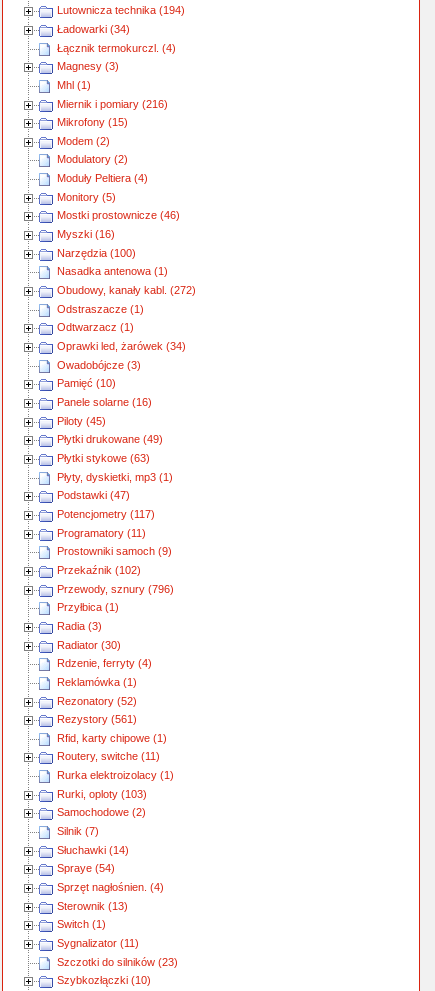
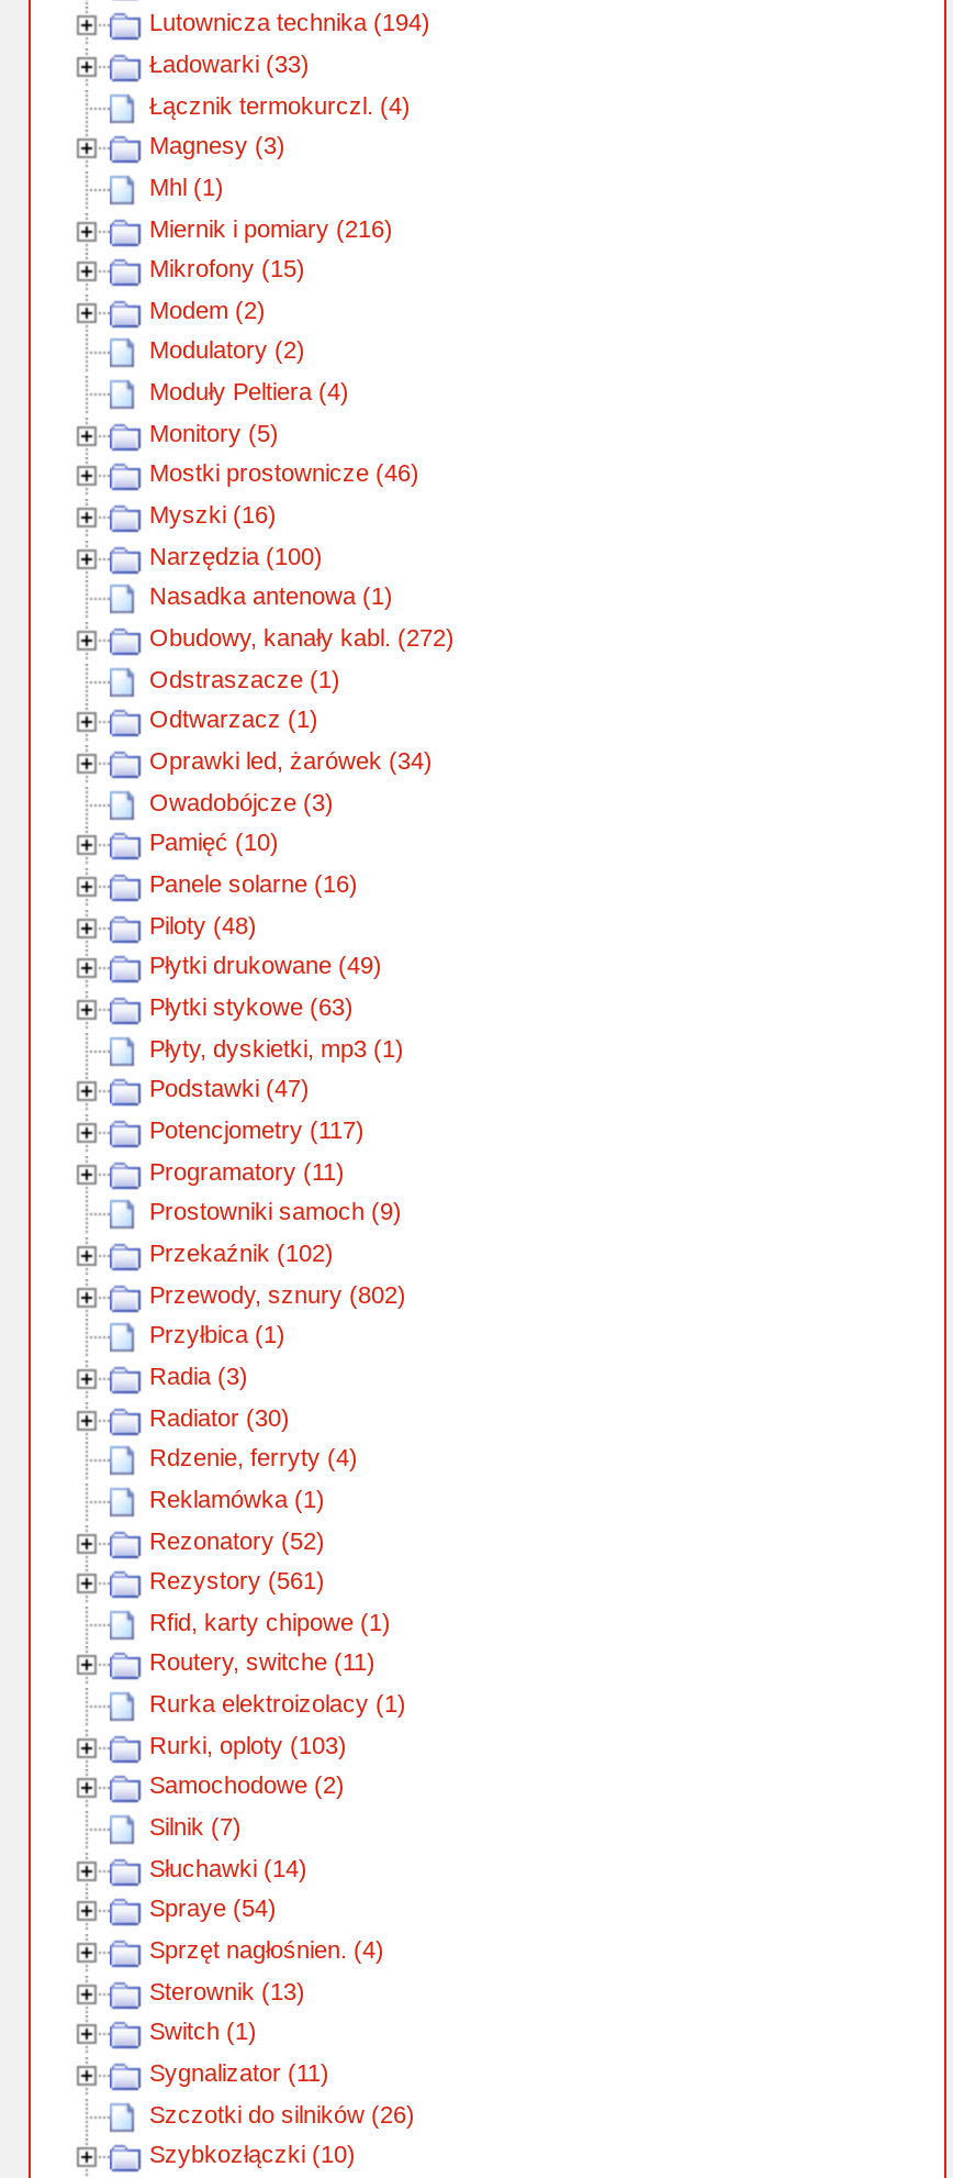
[57,23,130,35] Ładowarki (34) -> [149,50,310,77] Ładowarki (33)
[57,415,106,427] Piloty (45) -> [149,911,257,938] Piloty (48)
[57,583,174,595] Przewody, sznury (796) -> [149,1280,406,1307] Przewody, sznury (802)
[57,956,178,968] Szczotki do silników (23) -> [149,2100,415,2127] Szczotki do silników (26)

